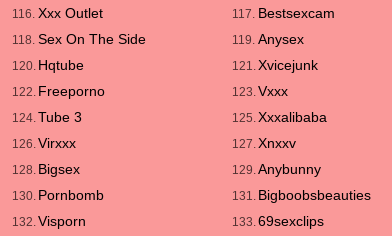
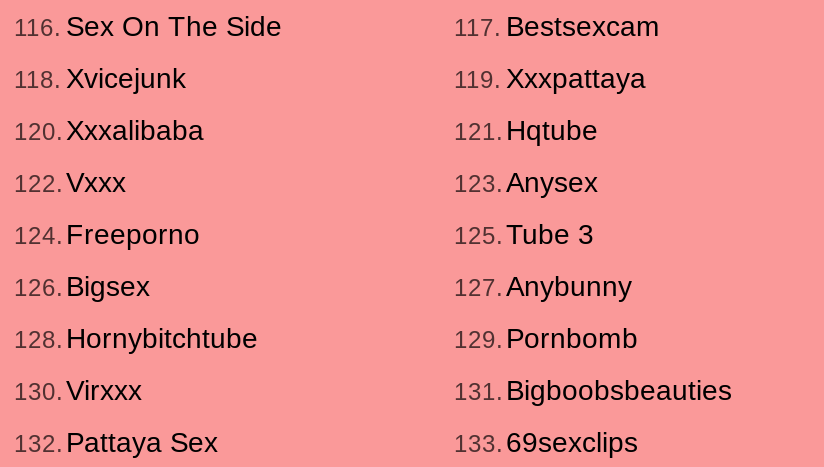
[12,5,103,21] 116. Xxx Outlet -> [14,10,282,42] 116. Sex On The Side
[12,31,304,47] 118. Sex On The Side | 119. Anysex -> [14,62,646,94] 118. Xvicejunk | 119. Xxxpattaya
[12,57,318,73] 120. Hqtube | 121. Xvicejunk -> [14,114,598,146] 120. Xxxalibaba | 121. Hqtube
[12,83,288,99] 122. Freeporno | 123. Vxxx -> [14,166,598,198] 122. Vxxx | 123. Anysex
[12,109,327,125] 124. Tube 3 | 125. Xxxalibaba -> [14,218,594,250] 124. Freeporno | 125. Tube 3
[12,135,296,151] 126. Virxxx | 127. Xnxxv -> [14,270,632,302] 126. Bigsex | 127. Anybunny
[12,161,321,177] 128. Bigsex | 129. Anybunny -> [14,322,638,354] 128. Hornybitchtube | 129. Pornbomb
[12,187,104,203] 130. Pornbomb -> [14,374,142,406] 130. Virxxx
[12,213,86,229] 132. Visporn -> [14,426,218,458] 132. Pattaya Sex

